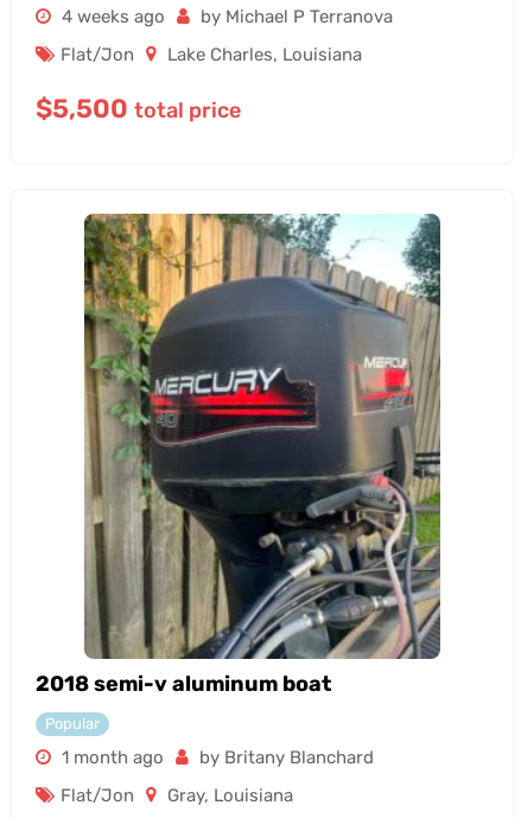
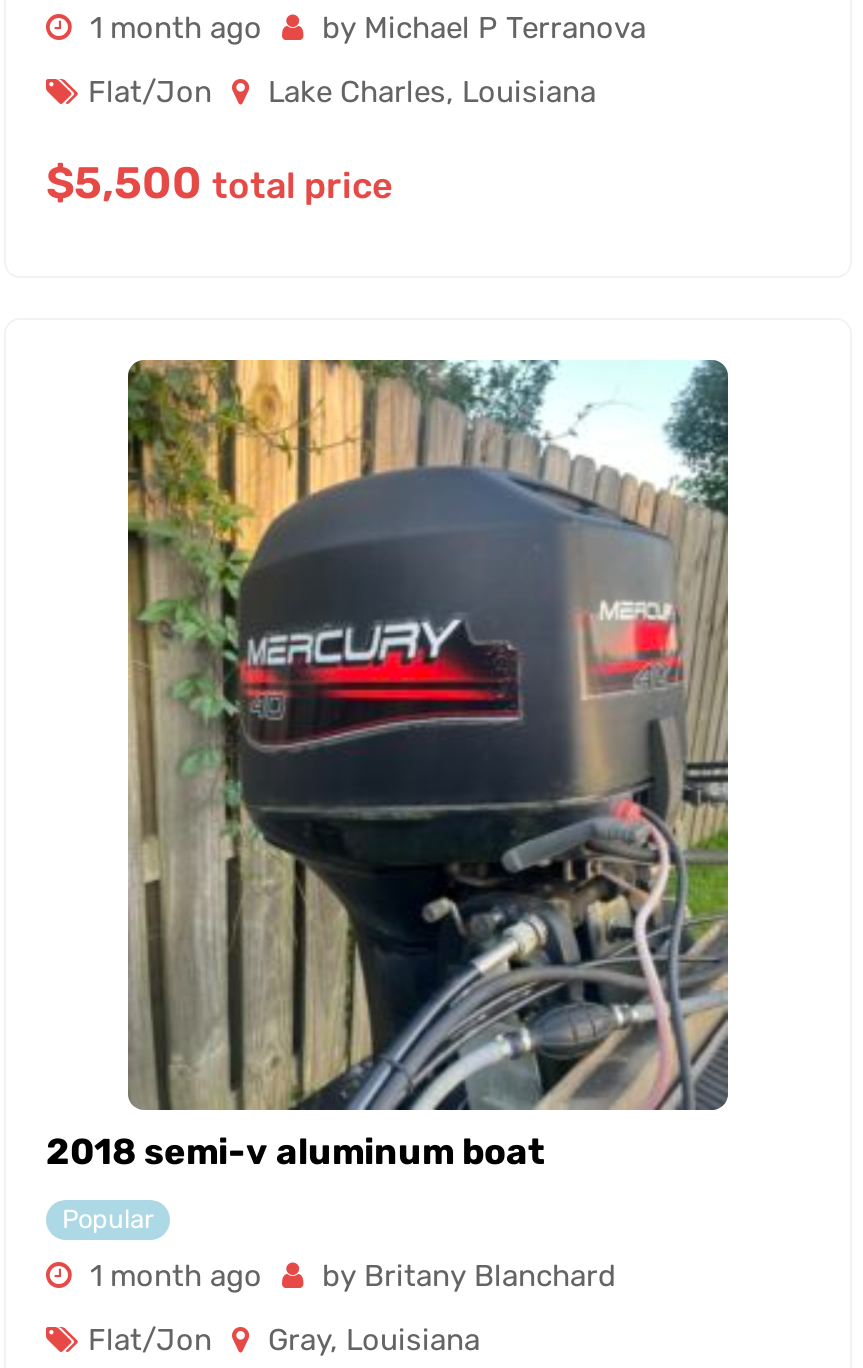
[57,9,393,27] 4 weeks ago by Michael P Terranova -> [82,16,646,46] 1 month ago by Michael P Terranova

